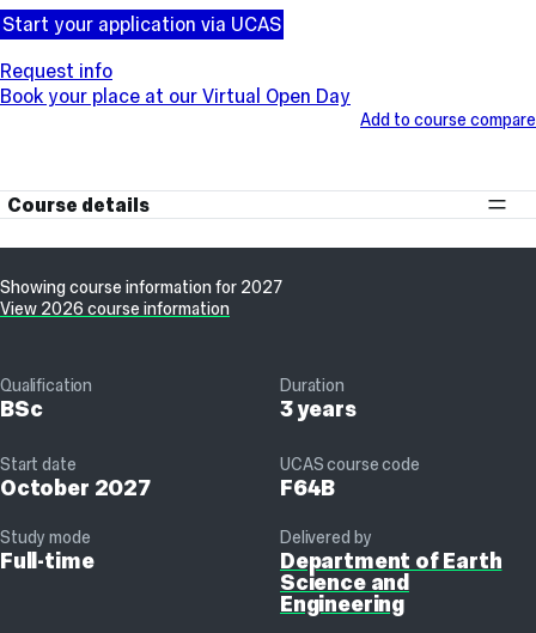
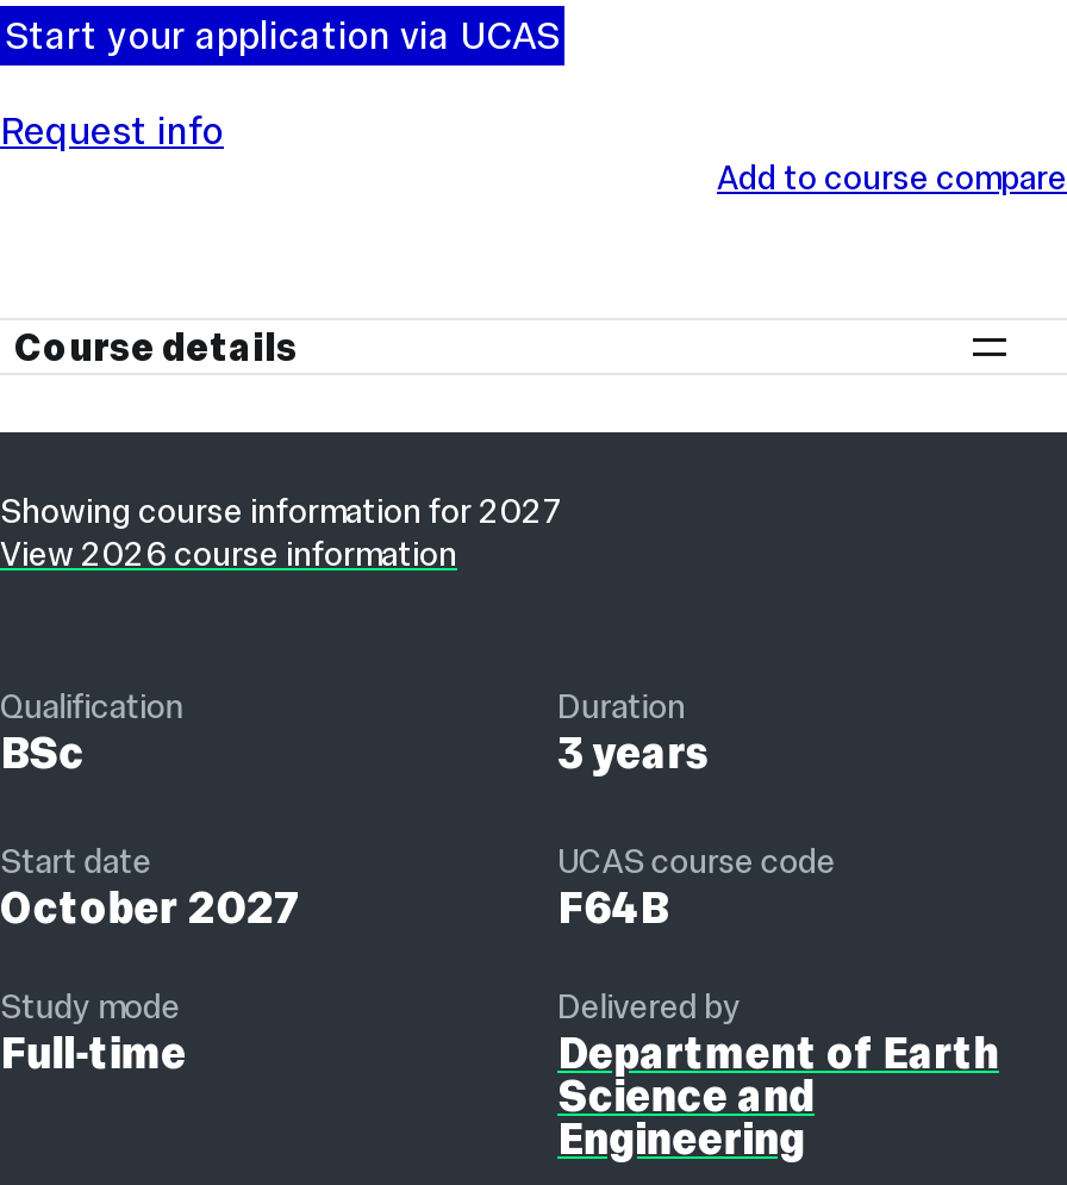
[0,84,351,108] Book your place at our Virtual Open Day -> none

